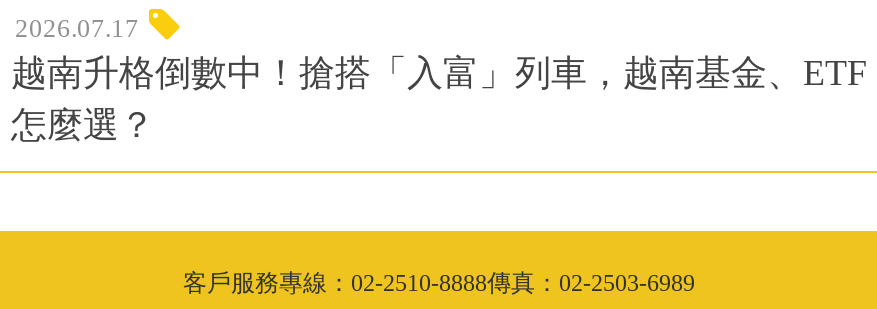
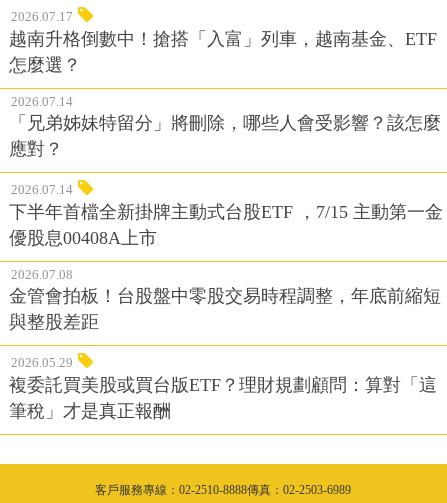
none -> [9,94,443,421] 2026.07.14 | 「兄弟姊妹特留分」將刪除，哪些人會受影響？該怎麼 | 應對？ | 2026.07.14 | 下半年首檔全新掛牌主動式台股ETF ，7/15 主動第一金 | 優股息00408A上市 | 2026.07.08 | 金管會拍板！台股盤中零股交易時程調整，年底前縮短 | 與整股差距 | 2026.05.29 | 複委託買美股或買台版ETF？理財規劃顧問：算對「這 | 筆稅」才是真正報酬

